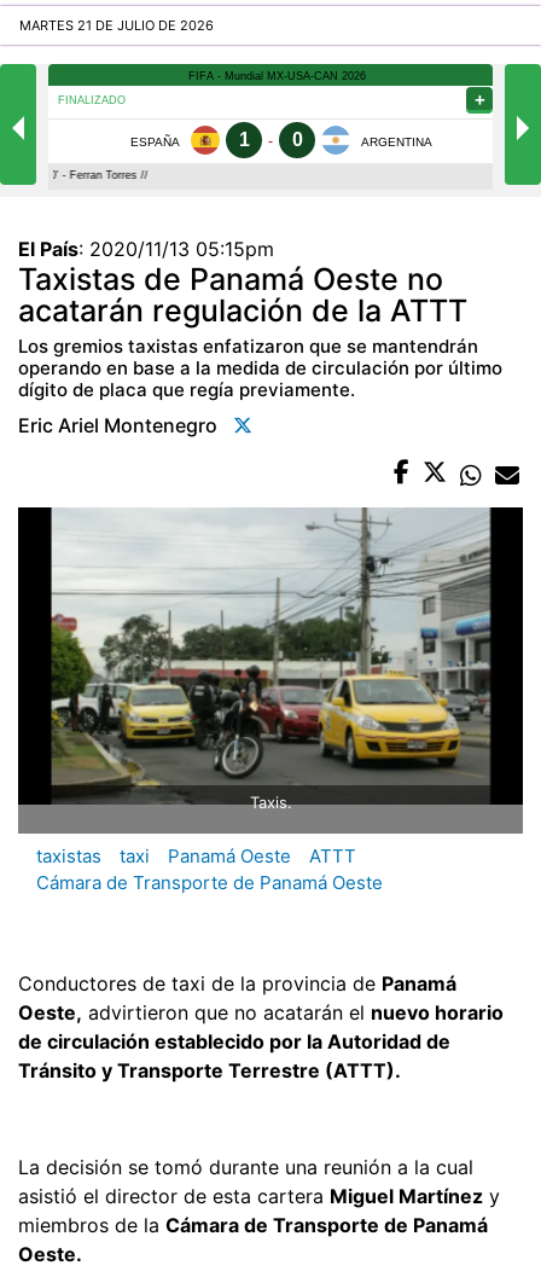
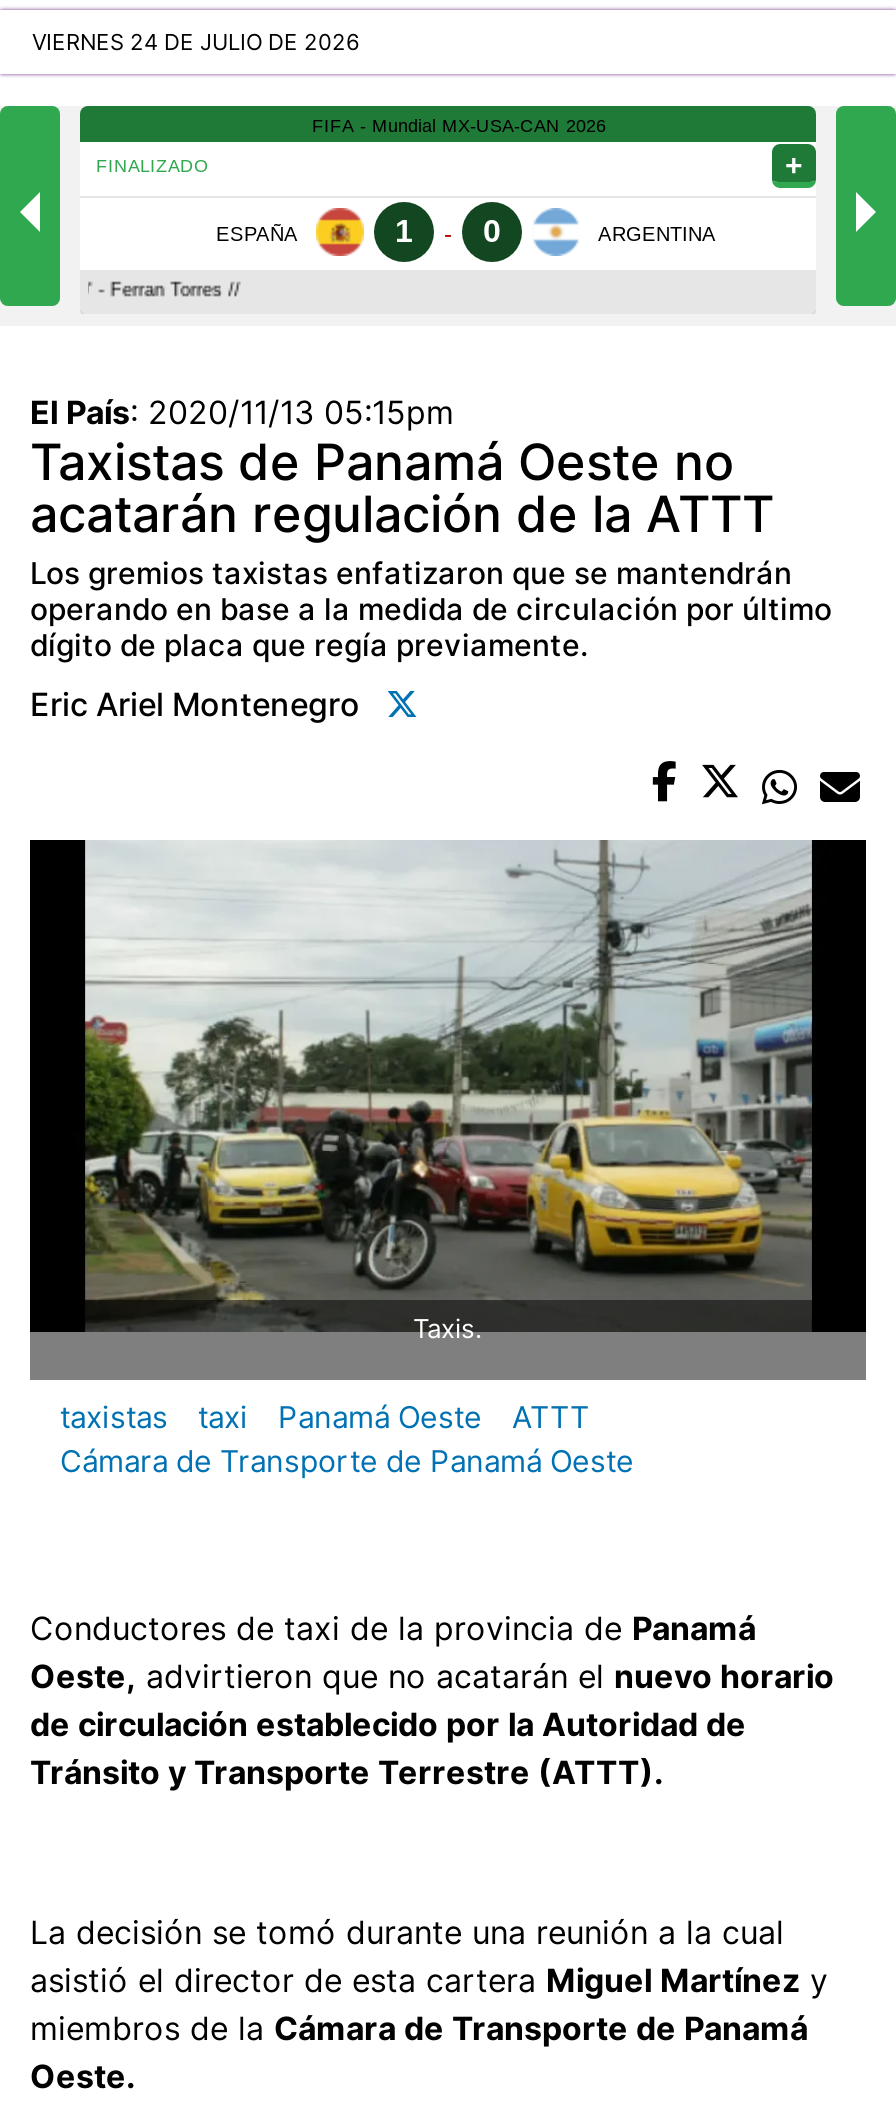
[19,18,214,34] MARTES 21 DE JULIO DE 2026 -> [32,29,360,57] VIERNES 24 DE JULIO DE 2026

